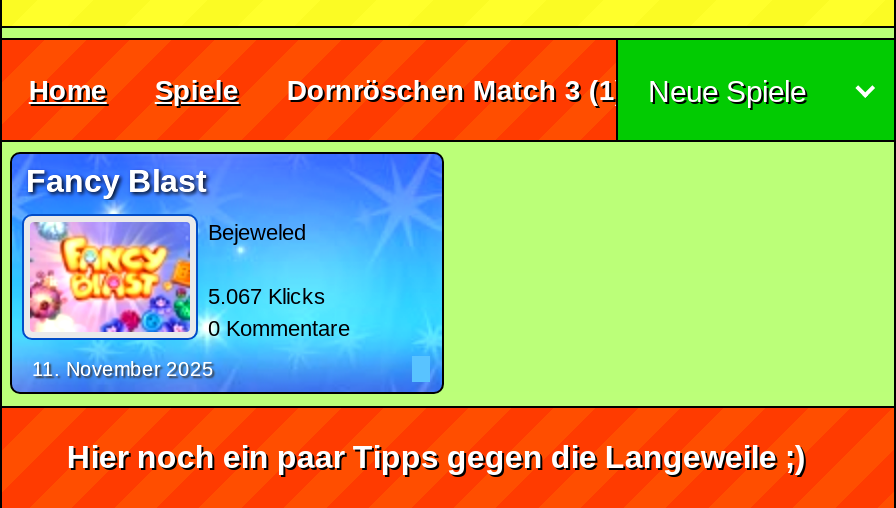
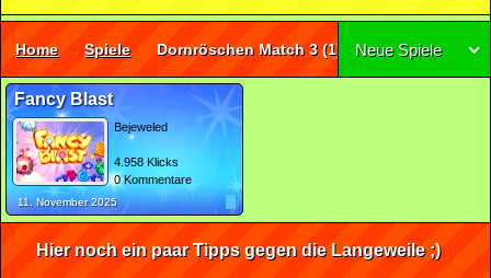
[208,284,326,308] 5.067 Klicks -> [114,155,179,169] 4.958 Klicks

